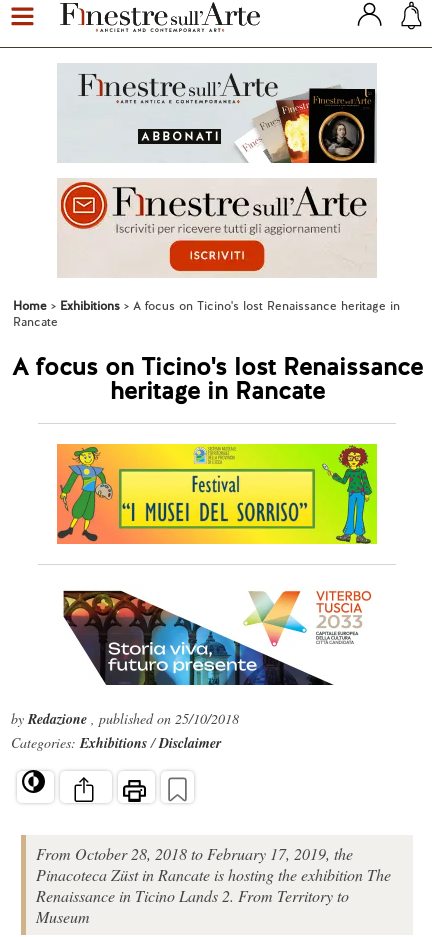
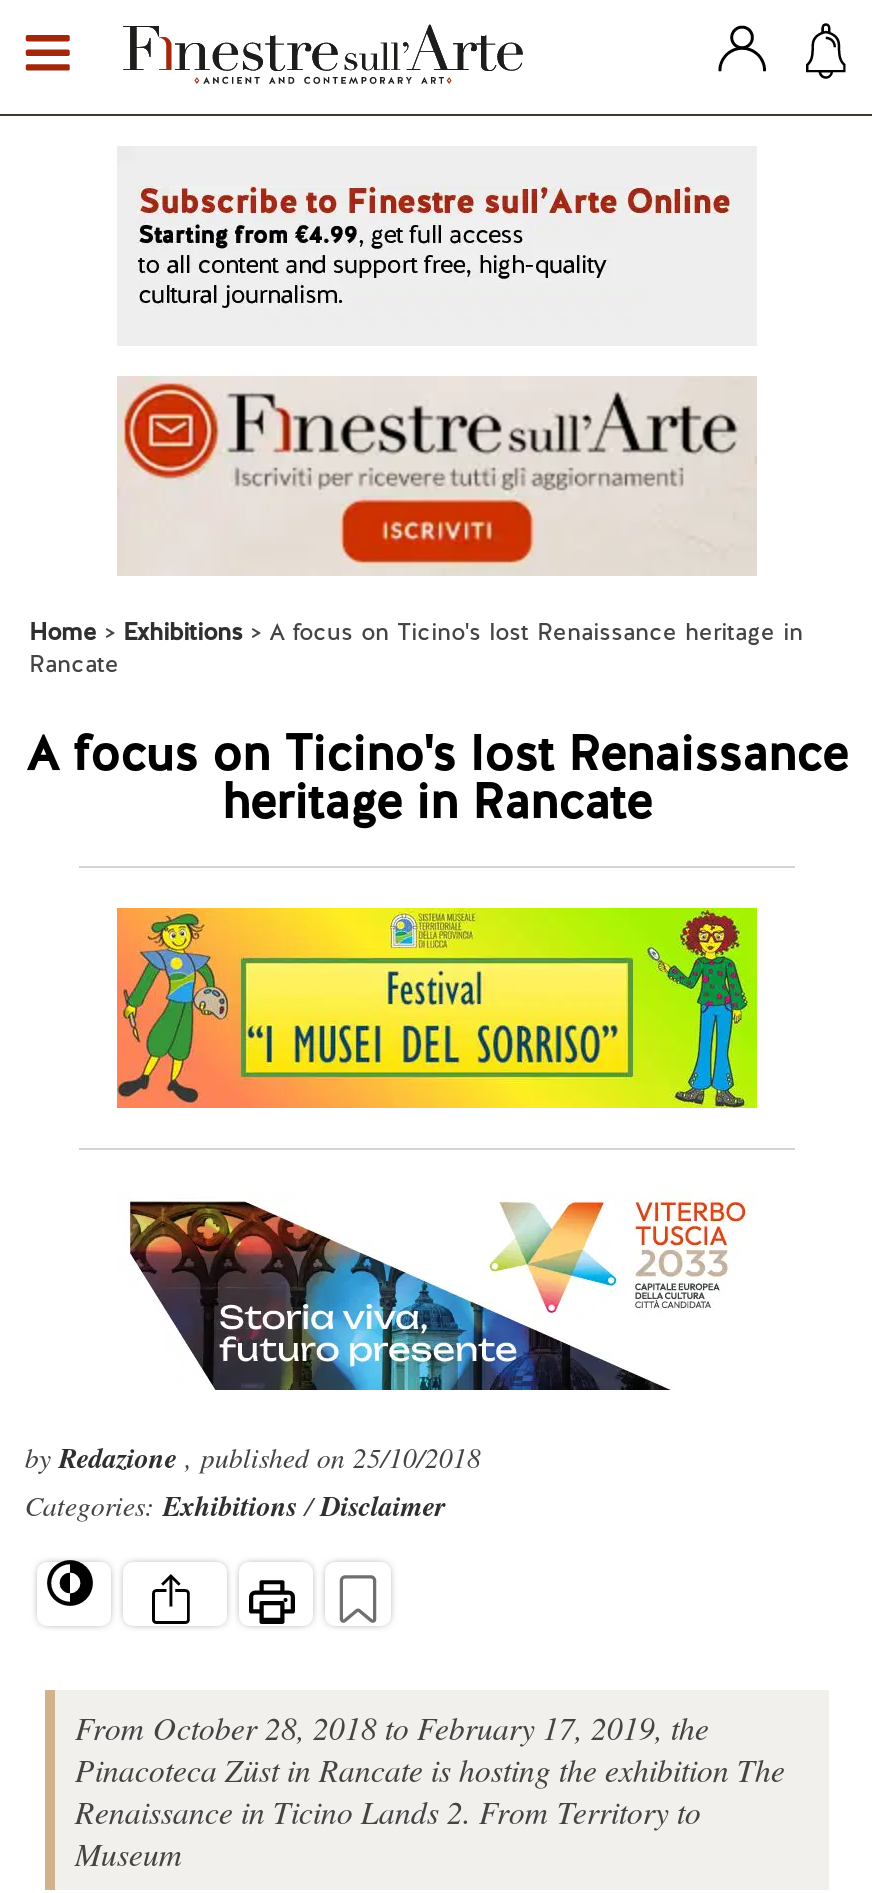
[68,72,377,164] [image] -> [137,168,755,346] [image]

